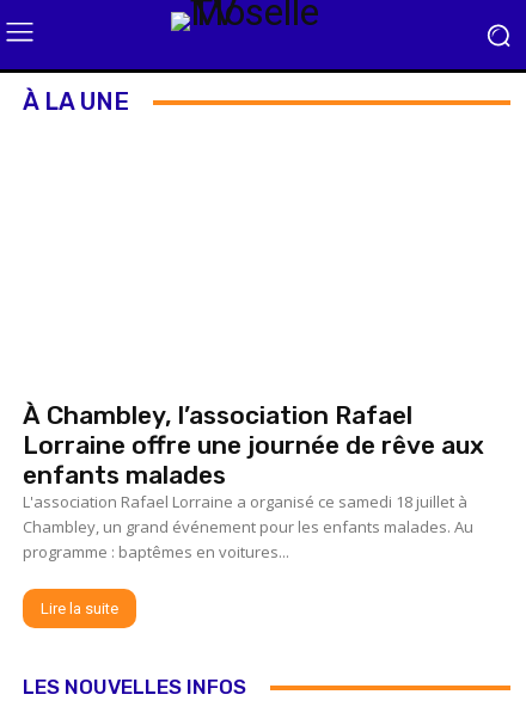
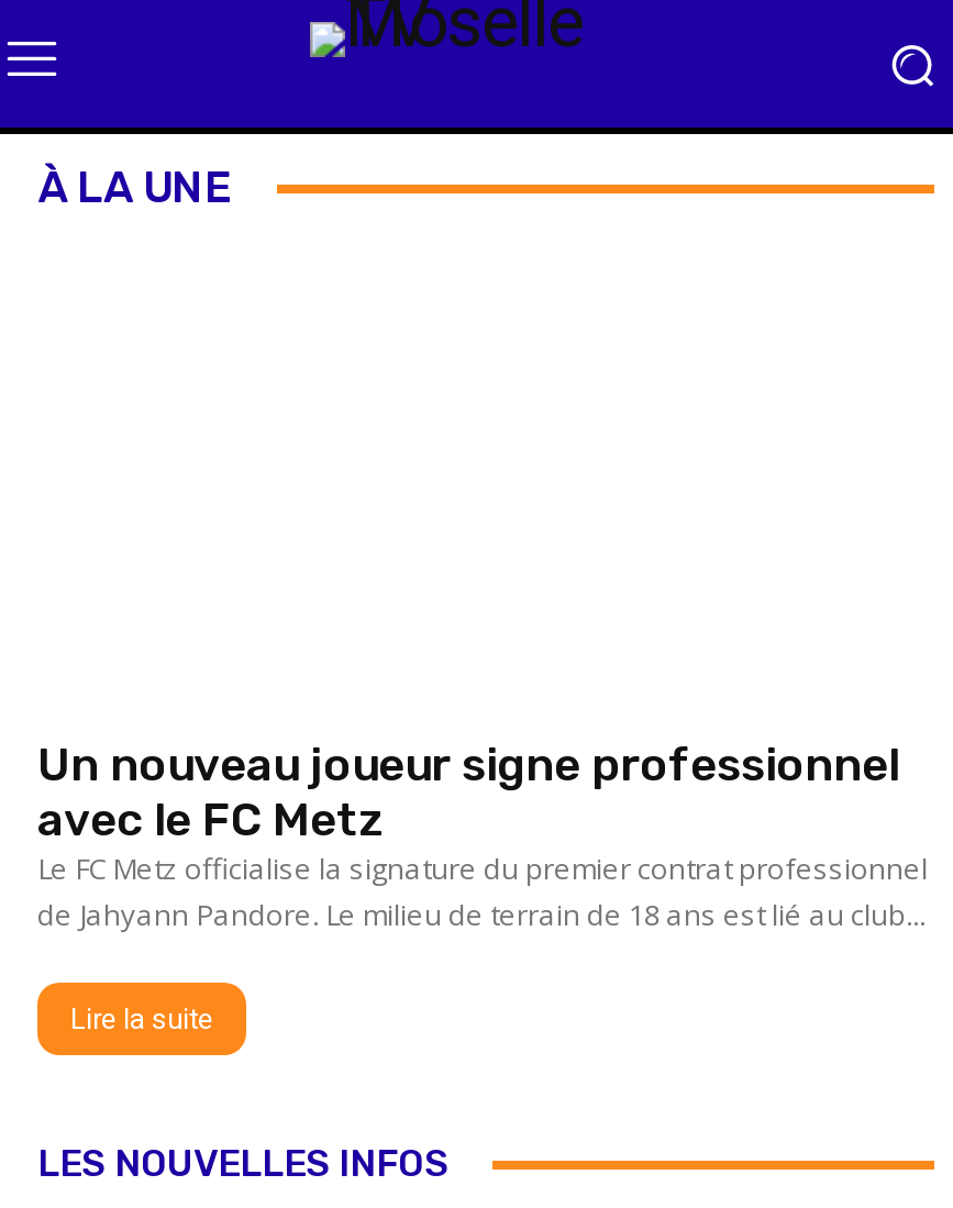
[23,400,484,563] À Chambley, l’association Rafael | Lorraine offre une journée de rêve aux | enfants malades | L'association Rafael Lorraine a organisé ce samedi 18 juillet à | Chambley, un grand événement pour les enfants malades. Au | programme : baptêmes en voitures... -> [37,736,928,934] Un nouveau joueur signe professionnel | avec le FC Metz | Le FC Metz officialise la signature du premier contrat professionnel | de Jahyann Pandore. Le milieu de terrain de 18 ans est lié au club...

